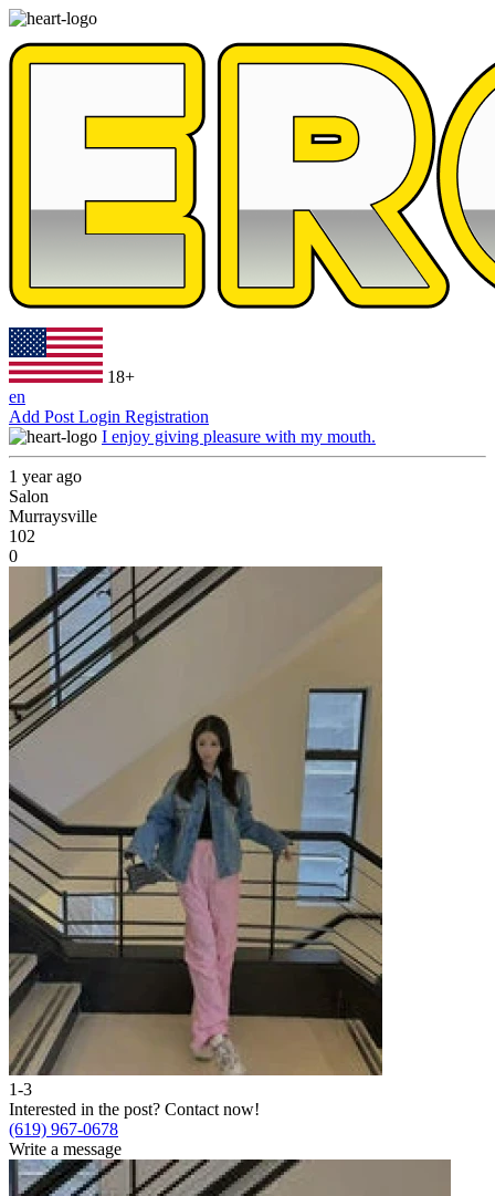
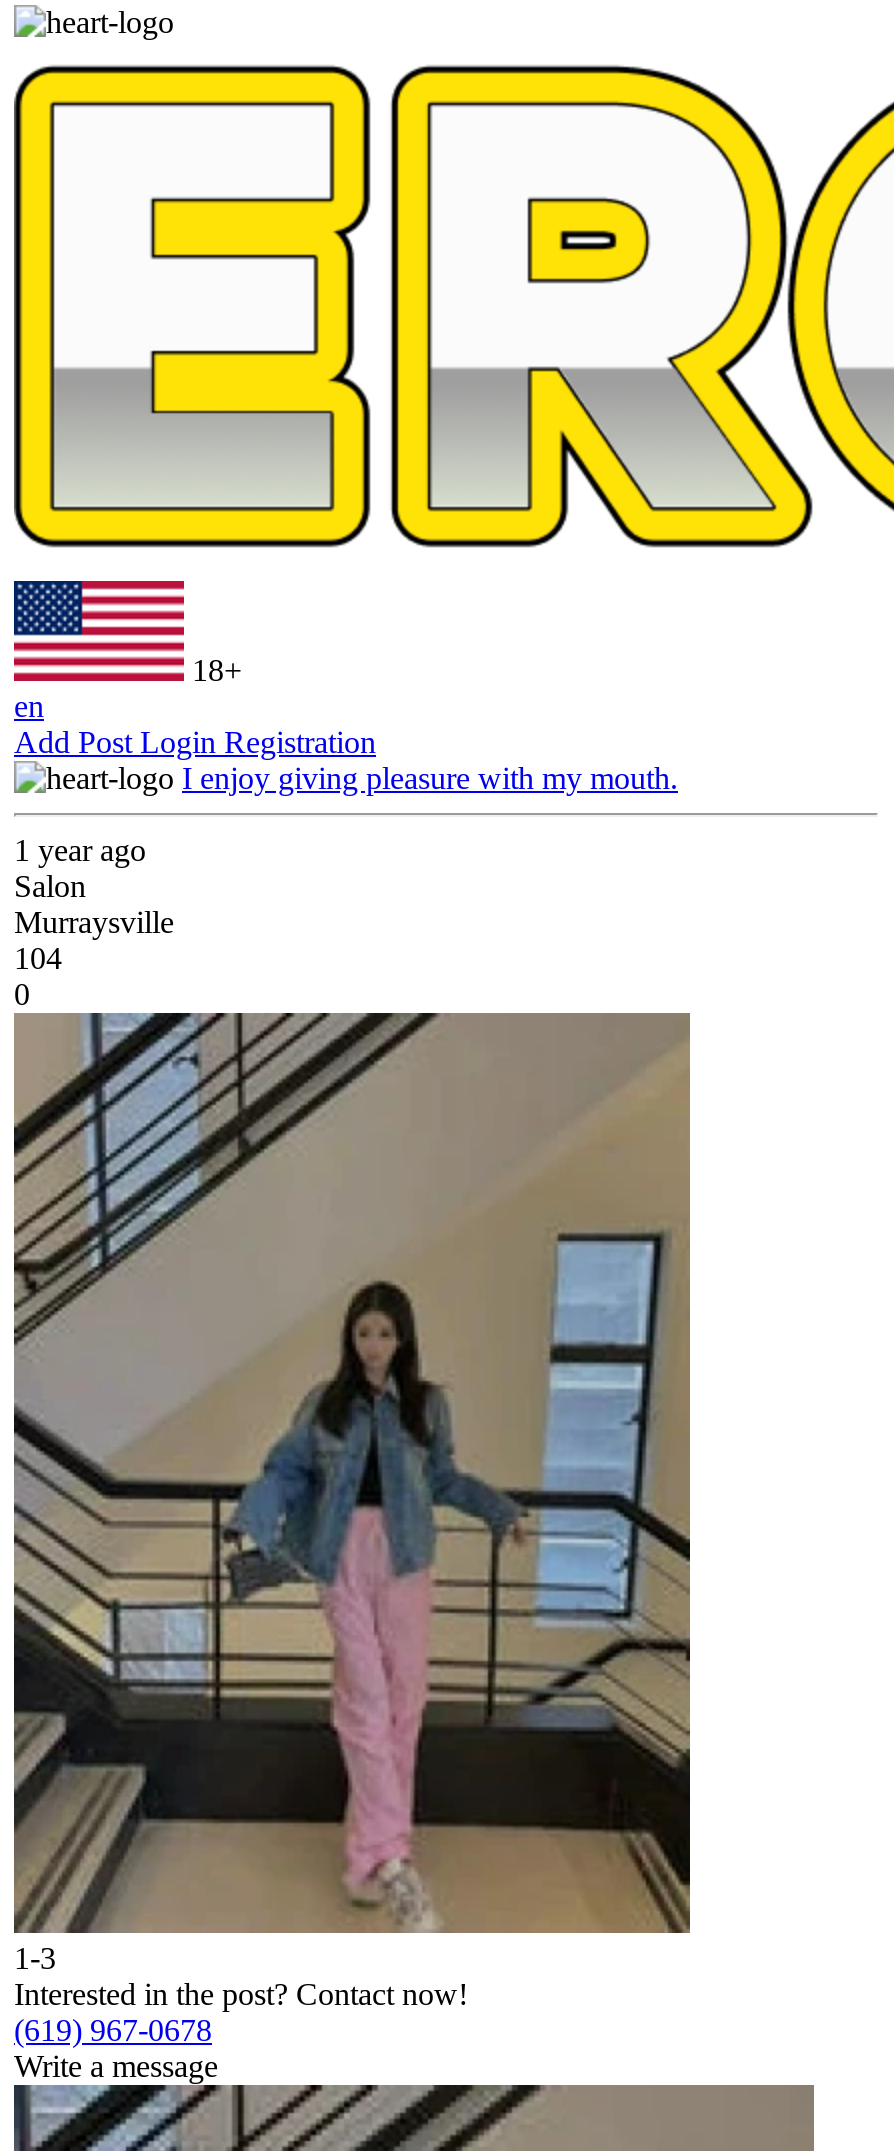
[9,527,35,545] 102 -> [14,941,62,975] 104

